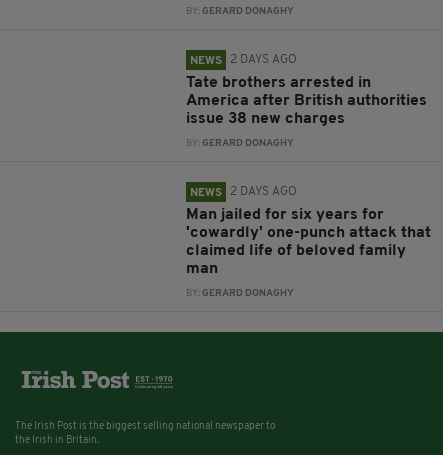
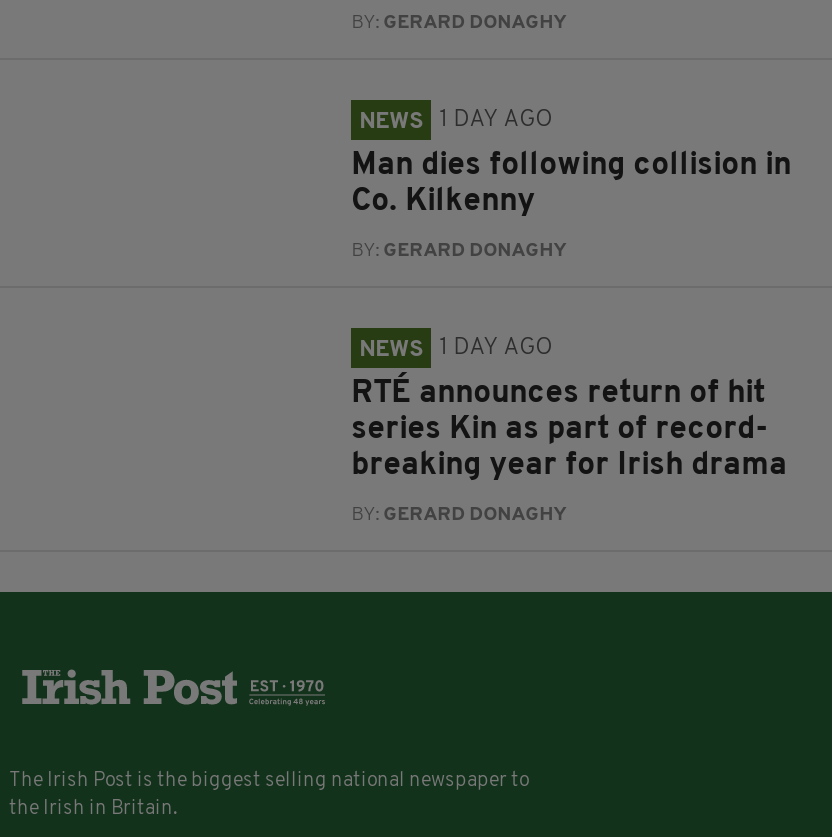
[190,54,297,67] NEWS 2 DAYS AGO -> [359,109,553,135] NEWS 1 DAY AGO
[186,75,427,127] Tate brothers arrested in | America after British authorities | issue 38 new charges -> [351,151,791,219] Man dies following collision in | Co. Kilkenny
[190,186,297,199] NEWS 2 DAYS AGO -> [359,337,553,363] NEWS 1 DAY AGO
[186,207,431,277] Man jailed for six years for | 'cowardly' one-punch attack that | claimed life of beloved family | man -> [351,379,787,483] RTÉ announces return of hit | series Kin as part of record- | breaking year for Irish drama

